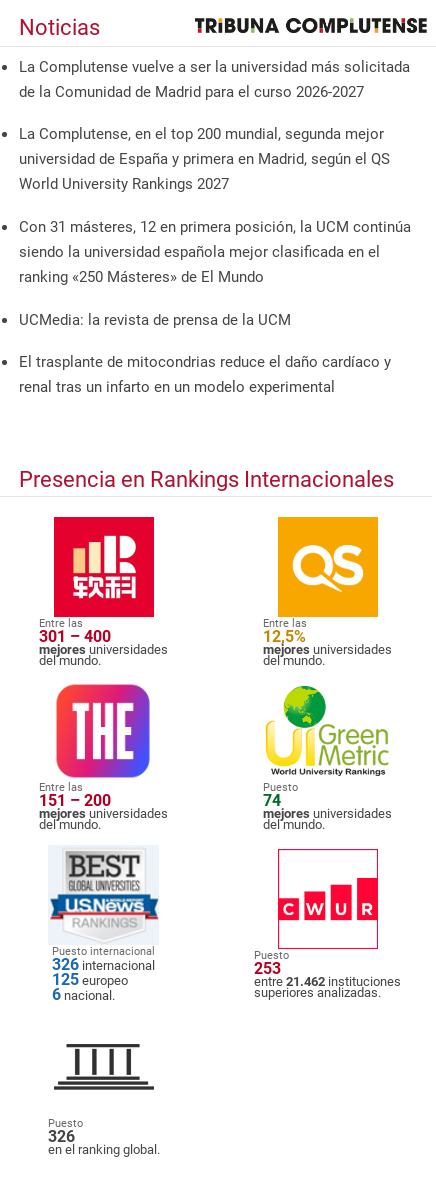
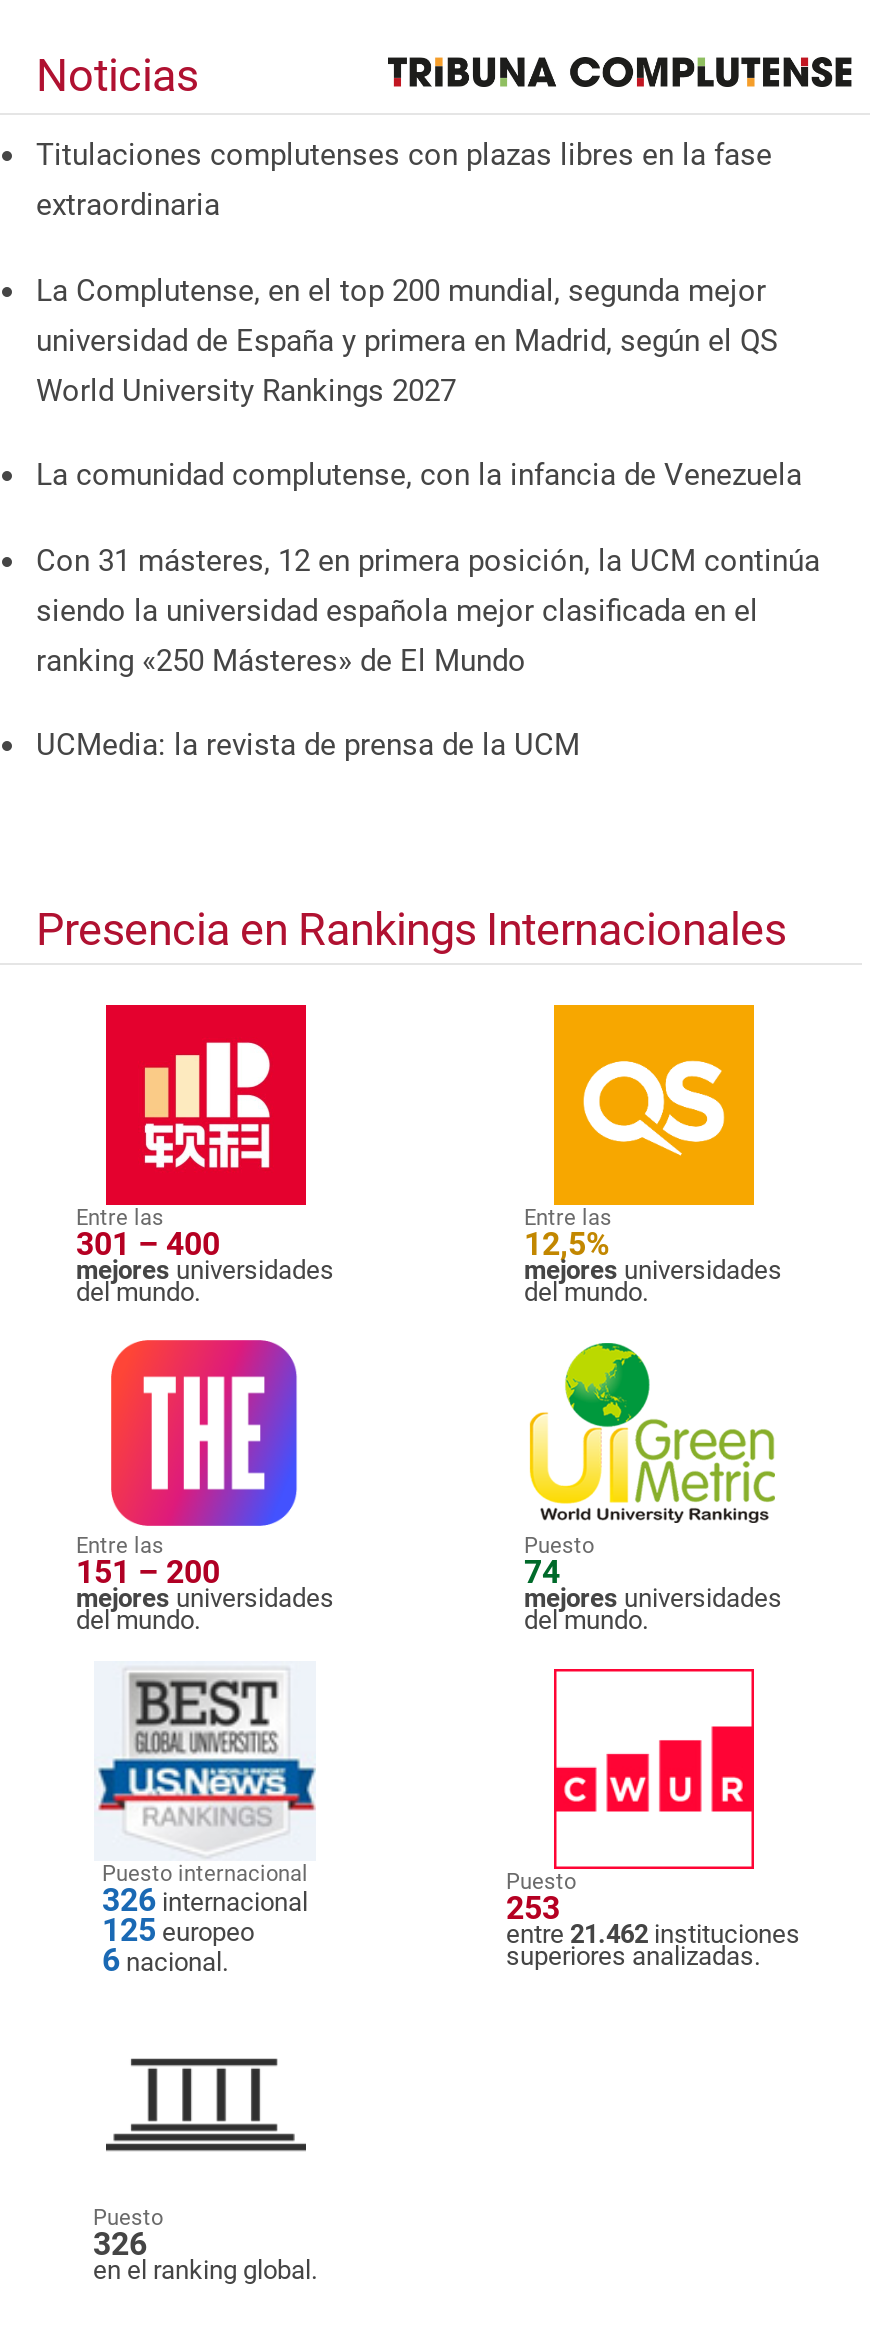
[19,58,410,101] La Complutense vuelve a ser la universidad más solicitada | de la Comunidad de Madrid para el curso 2026-2027 -> [36,137,772,223] Titulaciones complutenses con plazas libres en la fase | extraordinaria
none -> [36,457,802,493] La comunidad complutense, con la infancia de Venezuela
moved [19,218,411,329] -> [36,542,820,763]: Con 31 másteres, 12 en primera posición, la UCM continúa | siendo la universidad española mejor clasificada en el | ranking «250 Másteres» de El Mundo | UCMedia: la revista de prensa de la UCM
[19,353,391,396] El trasplante de mitocondrias reduce el daño cardíaco y | renal tras un infarto en un modelo experimental -> none

